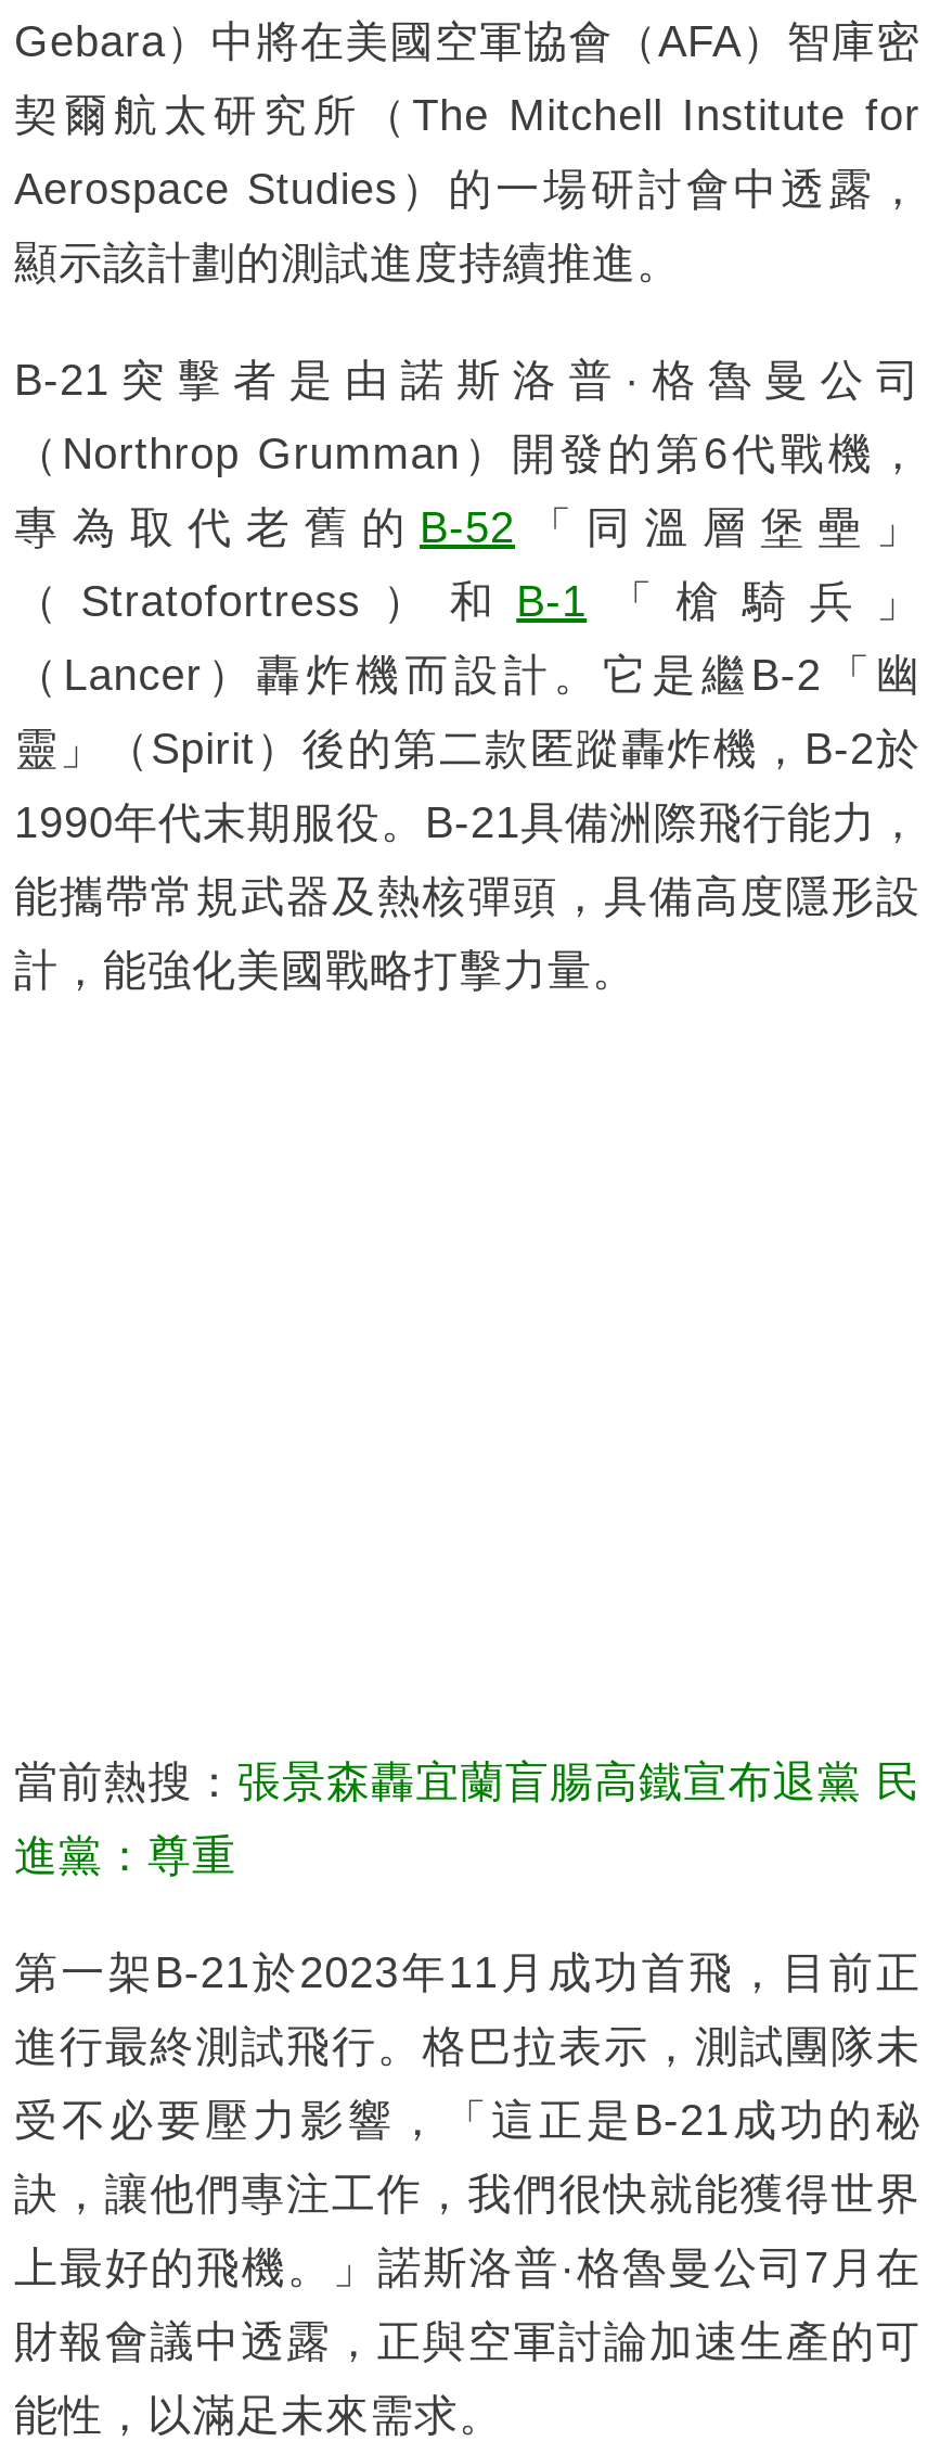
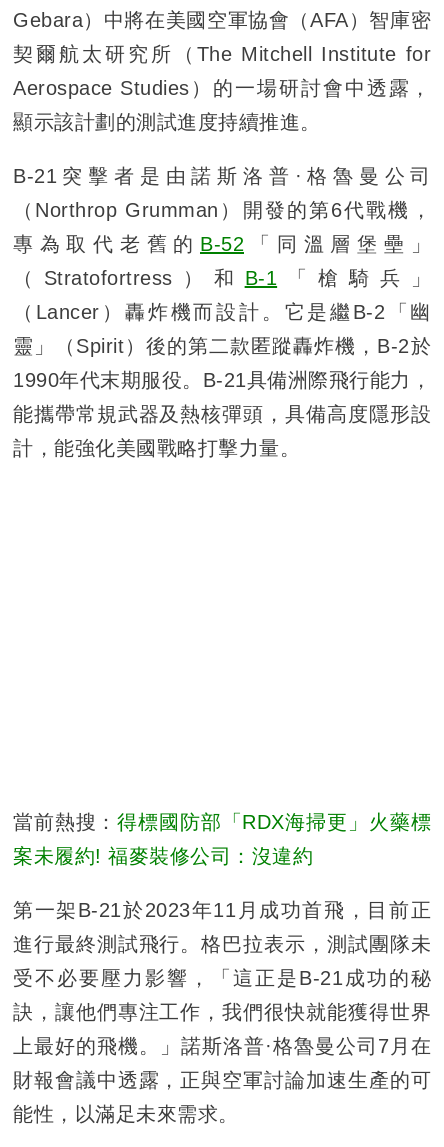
[14,1757,920,1805] 當前熱搜：張景森轟宜蘭盲腸高鐵宣布退黨 民 -> [13,811,431,833] 當前熱搜：得標國防部「RDX海掃更」火藥標
[14,1831,236,1878] 進黨：尊重 -> [13,845,313,867] 案未履約! 福麥裝修公司：沒違約

